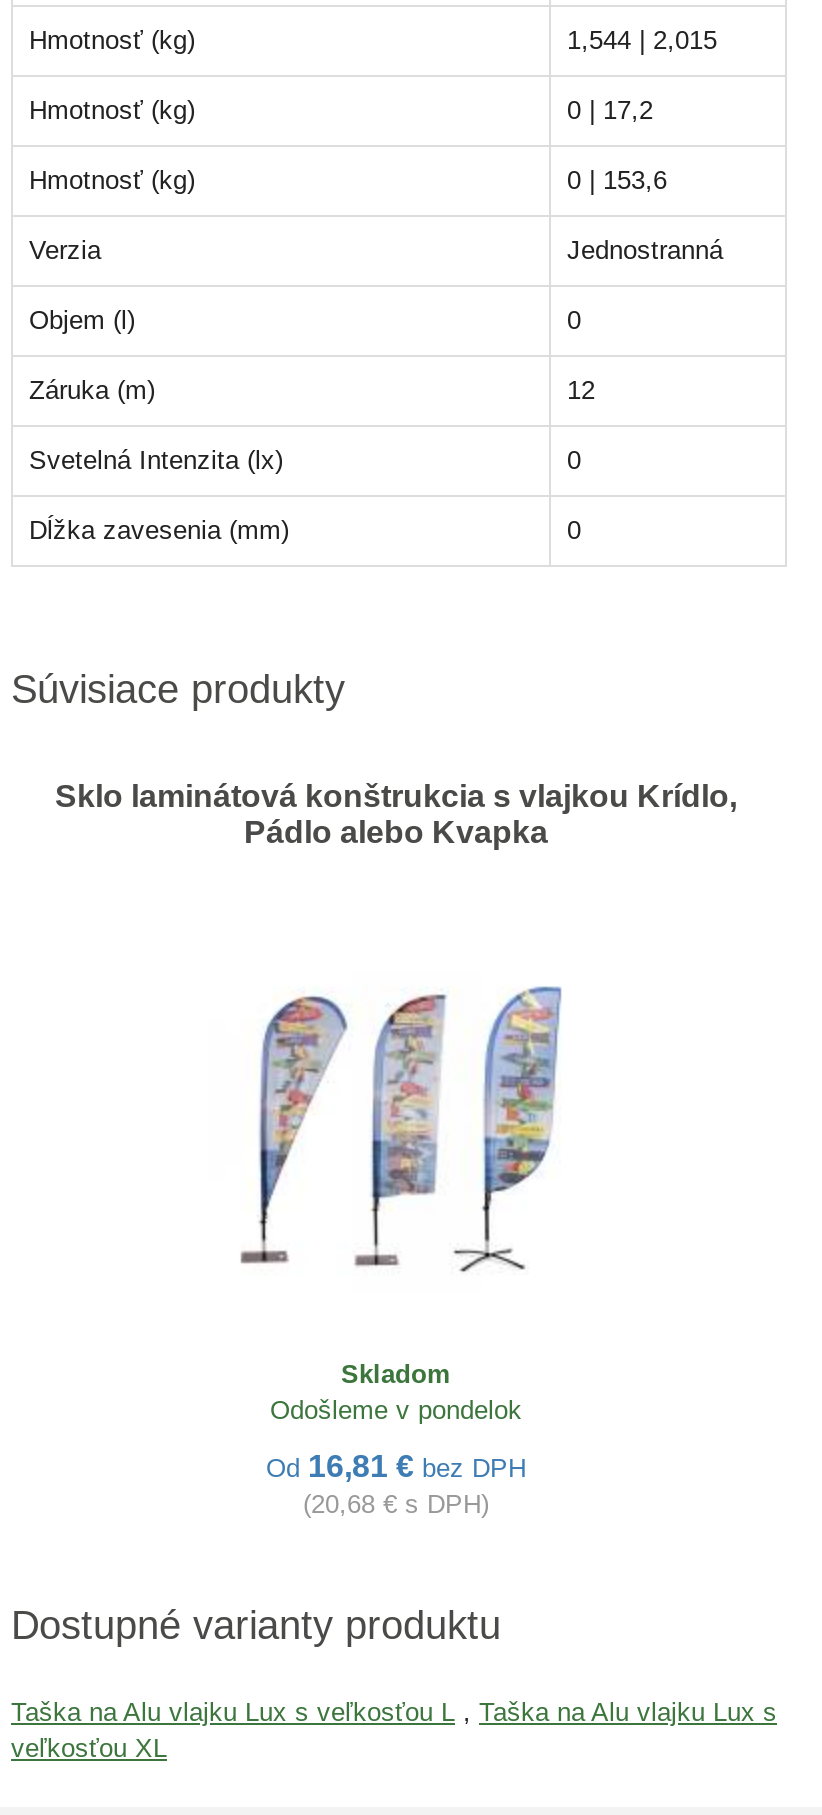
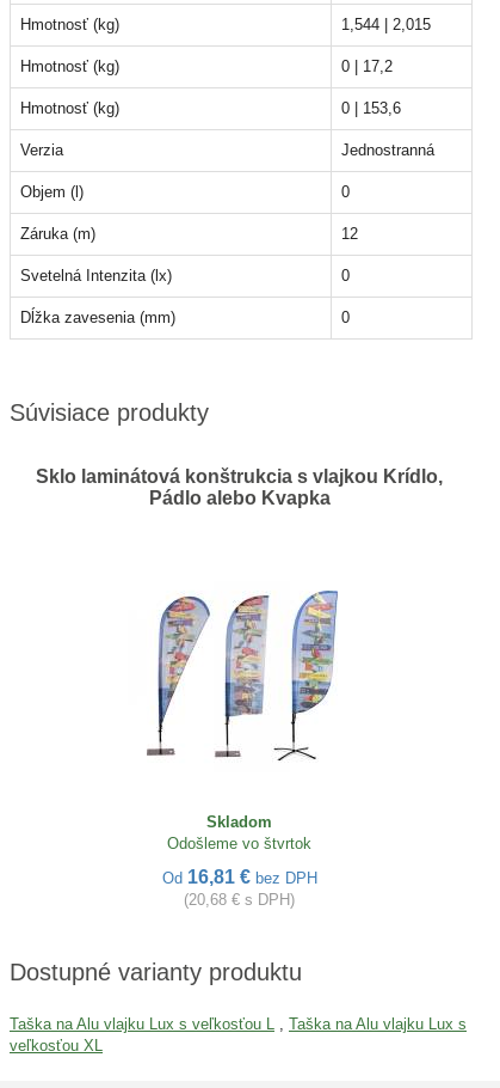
[270,1394,522,1424] Odošleme v pondelok -> [167,834,311,852] Odošleme vo štvrtok

